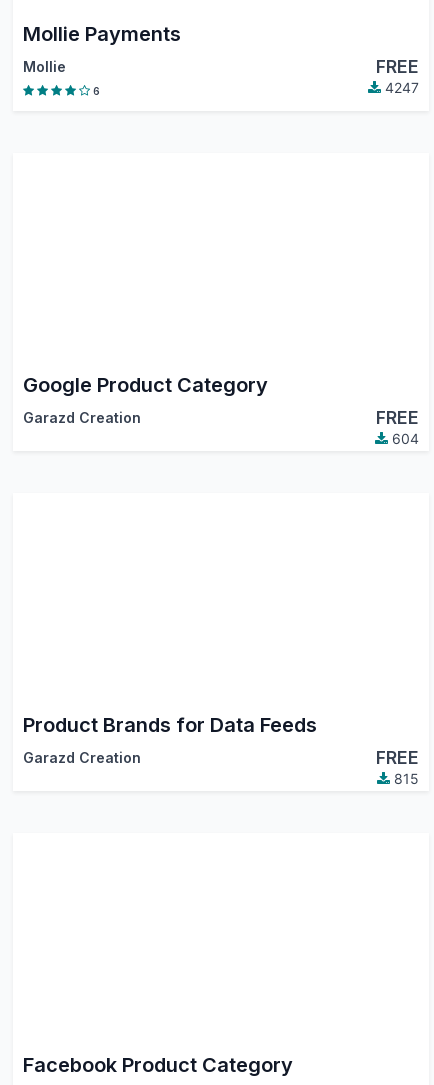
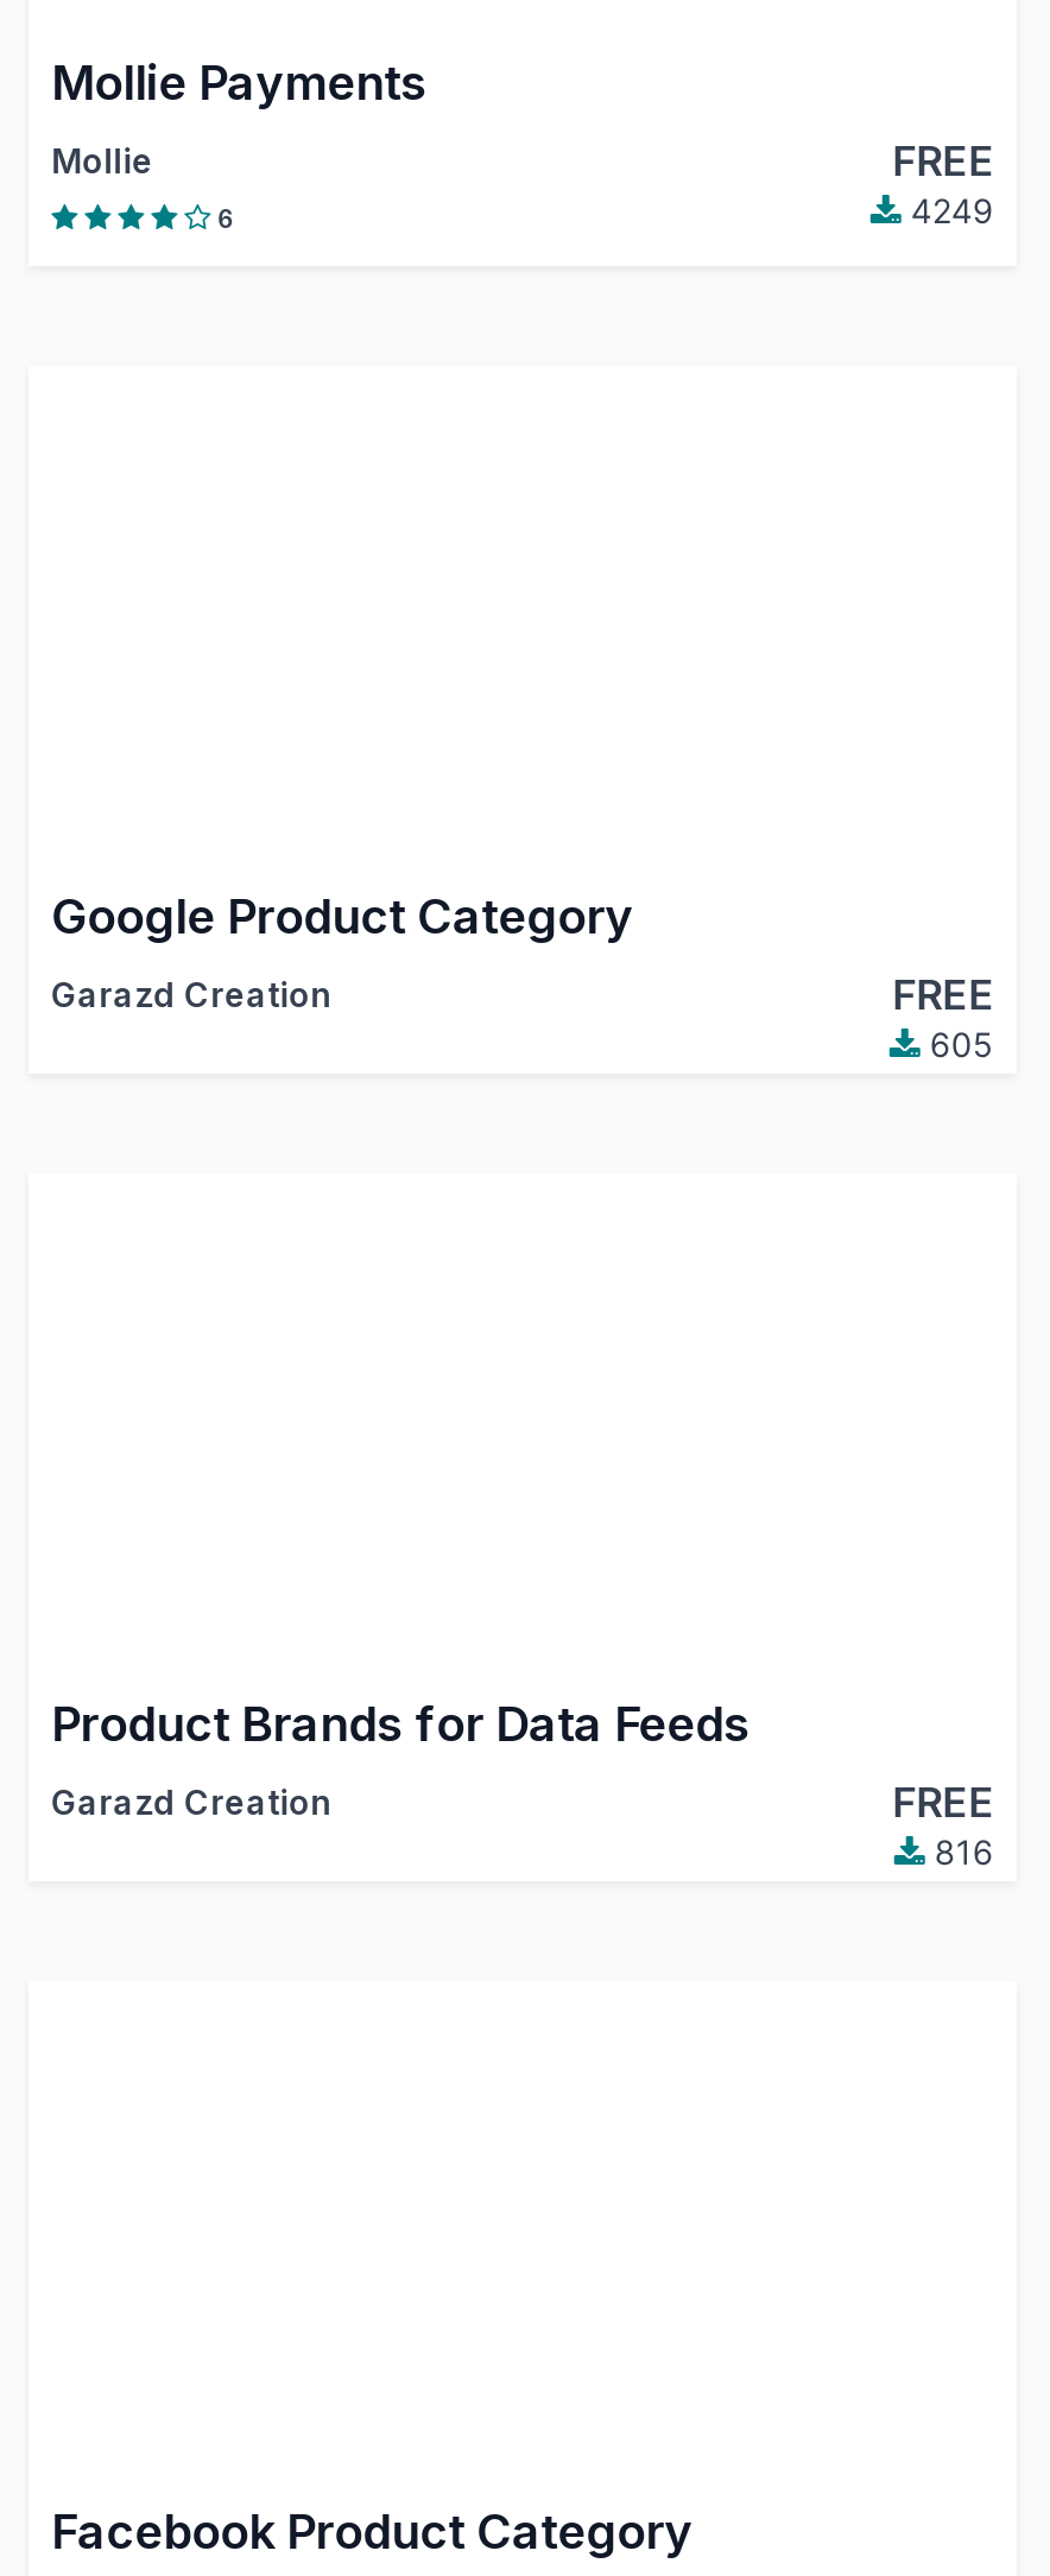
[381,79,419,96] 4247 -> [901,191,994,232] 4249
[388,430,419,447] 604 -> [920,1024,994,1064] 605
[390,770,419,787] 815 -> [925,1832,994,1872] 816

